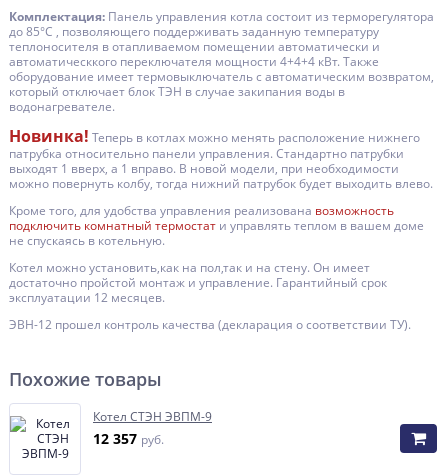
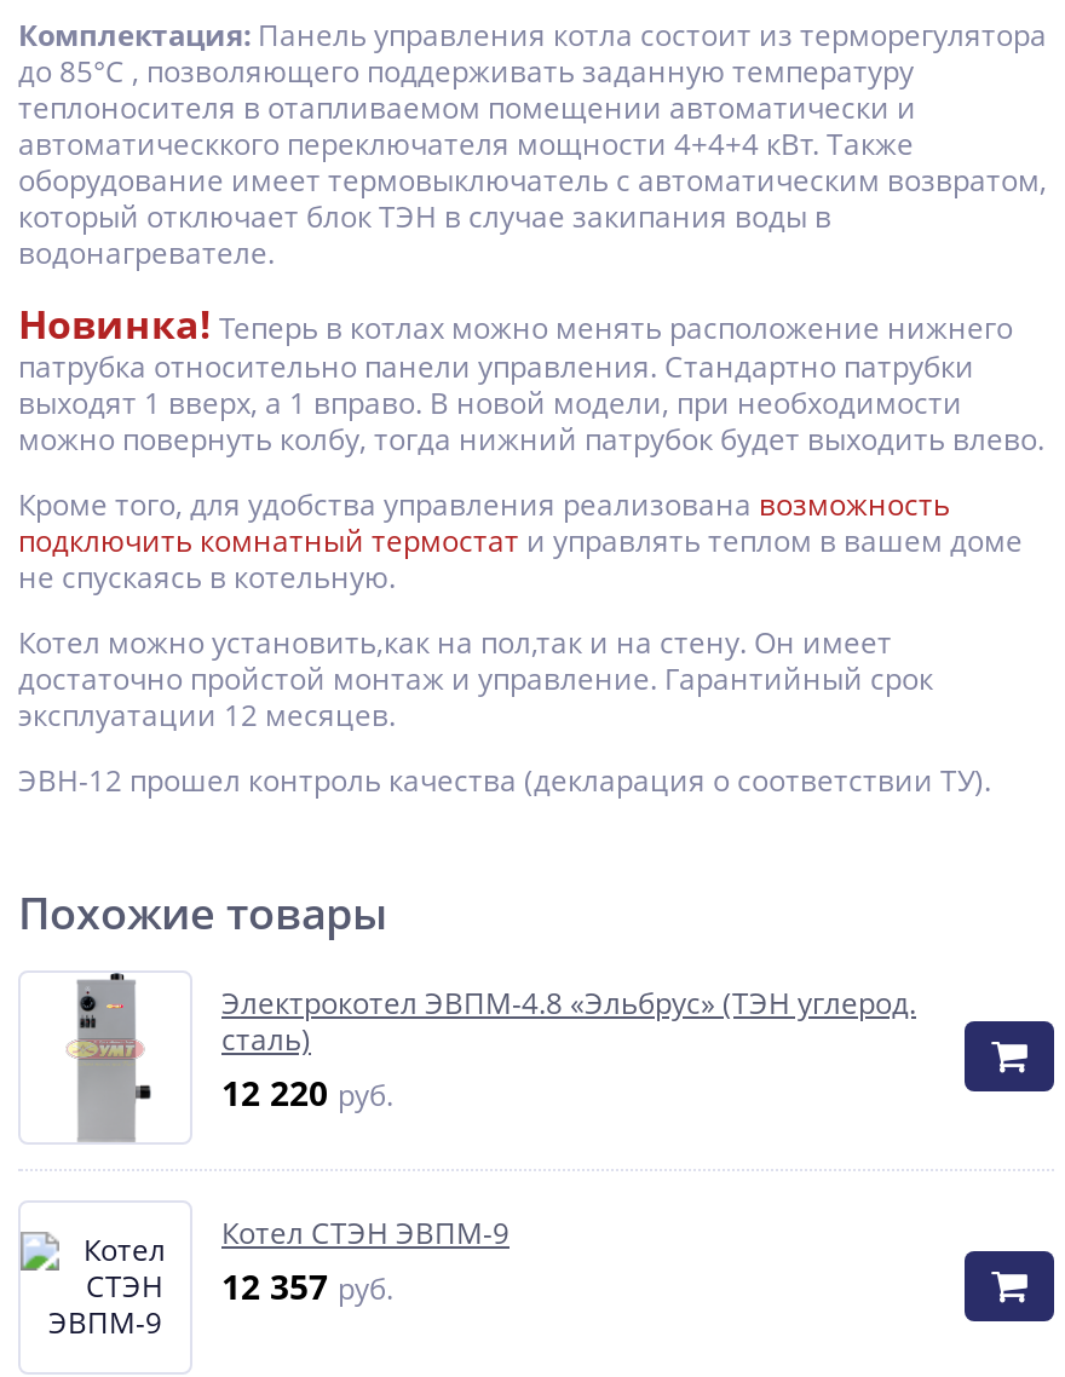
none -> [67,970,916,1145] [image] | Электрокотел ЭВПМ-4.8 «Эльбрус» (ТЭН углерод. | сталь) | 12 220 руб.

